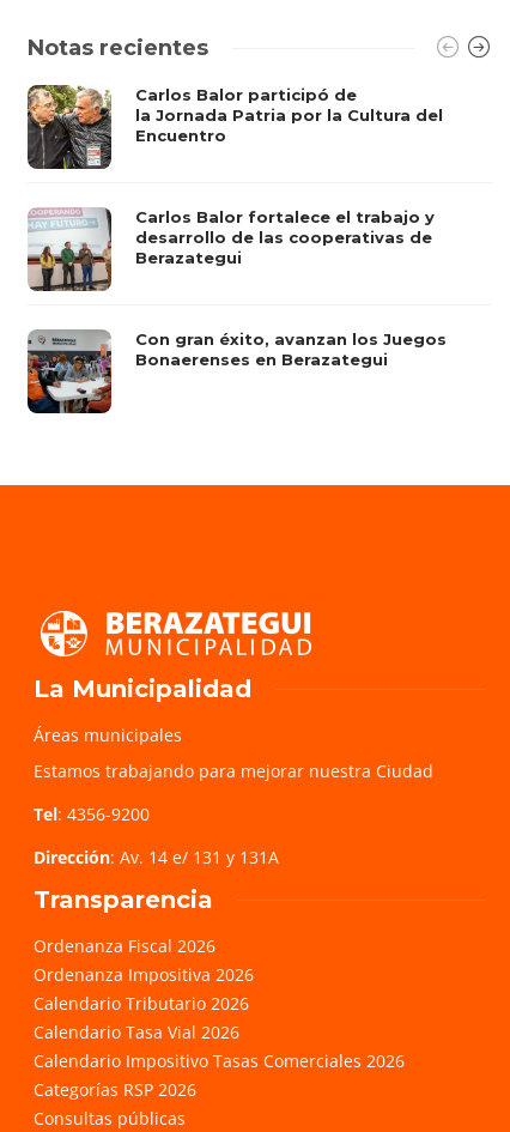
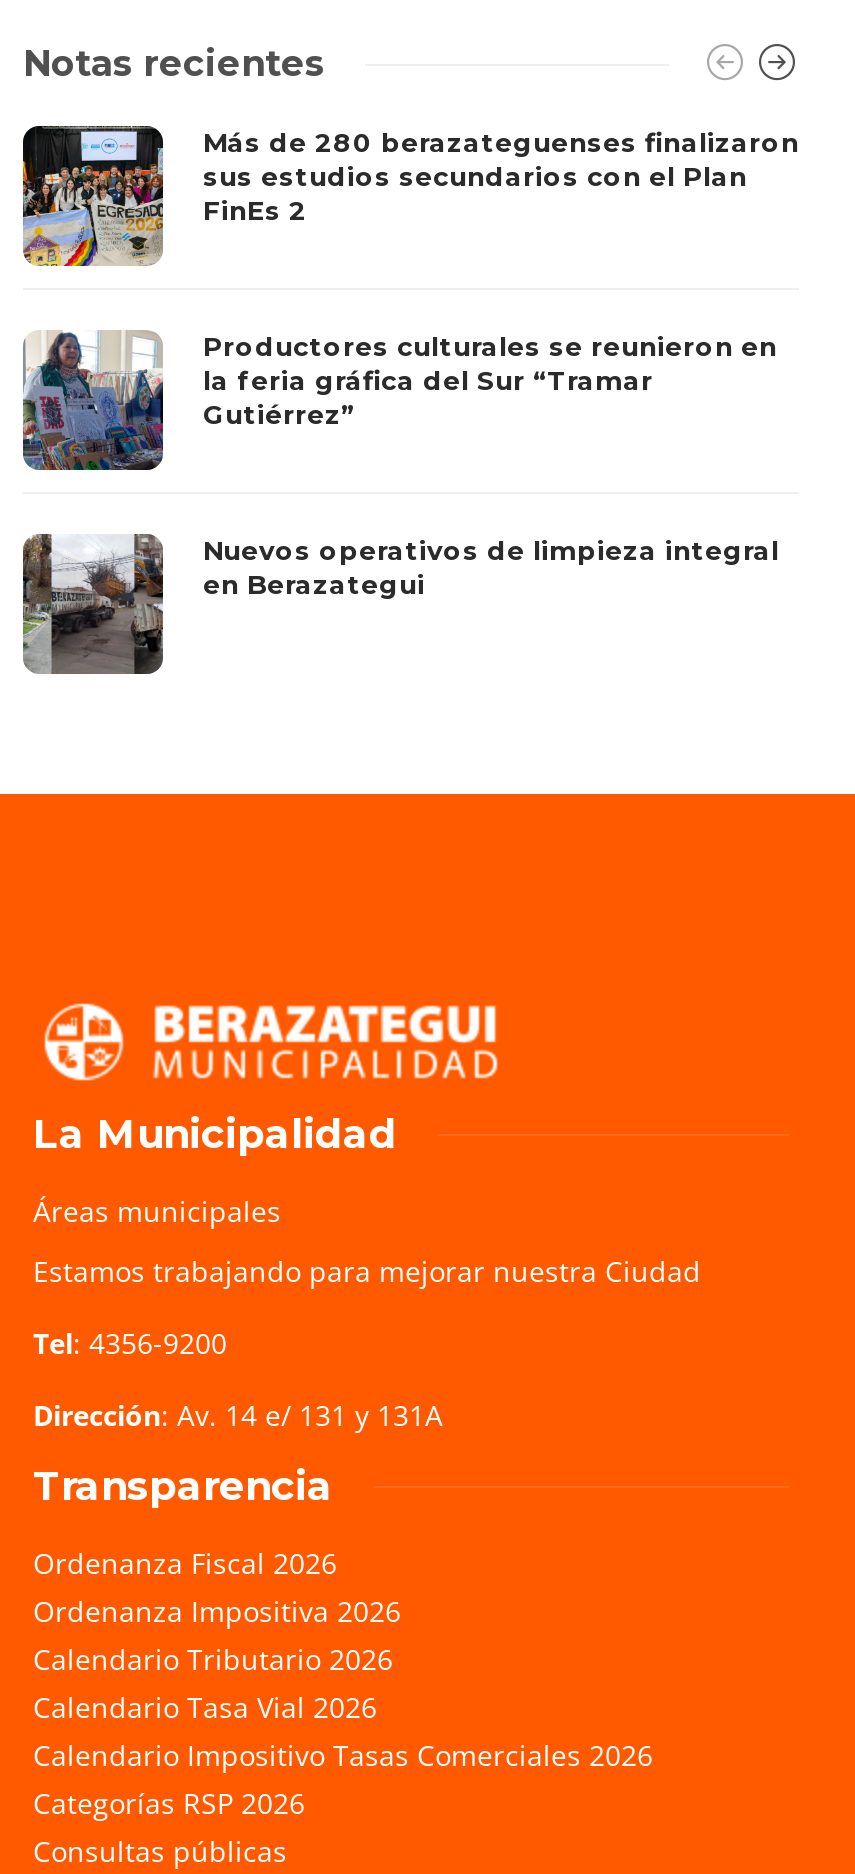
[26,85,443,170] [image] | Carlos Balor participó de | la Jornada Patria por la Cultura del | Encuentro -> [21,124,799,268] [image] | Más de 280 berazateguenses finalizaron | sus estudios secundarios con el Plan | FinEs 2
[29,207,435,292] [image] | Carlos Balor fortalece el trabajo y | desarrollo de las cooperativas de | Berazategui -> [23,329,777,472] [image] | Productores culturales se reunieron en | la feria gráfica del Sur “Tramar | Gutiérrez”
[26,329,447,414] [image] | Con gran éxito, avanzan los Juegos | Bonaerenses en Berazategui -> [21,533,779,676] [image] | Nuevos operativos de limpieza integral | en Berazategui

